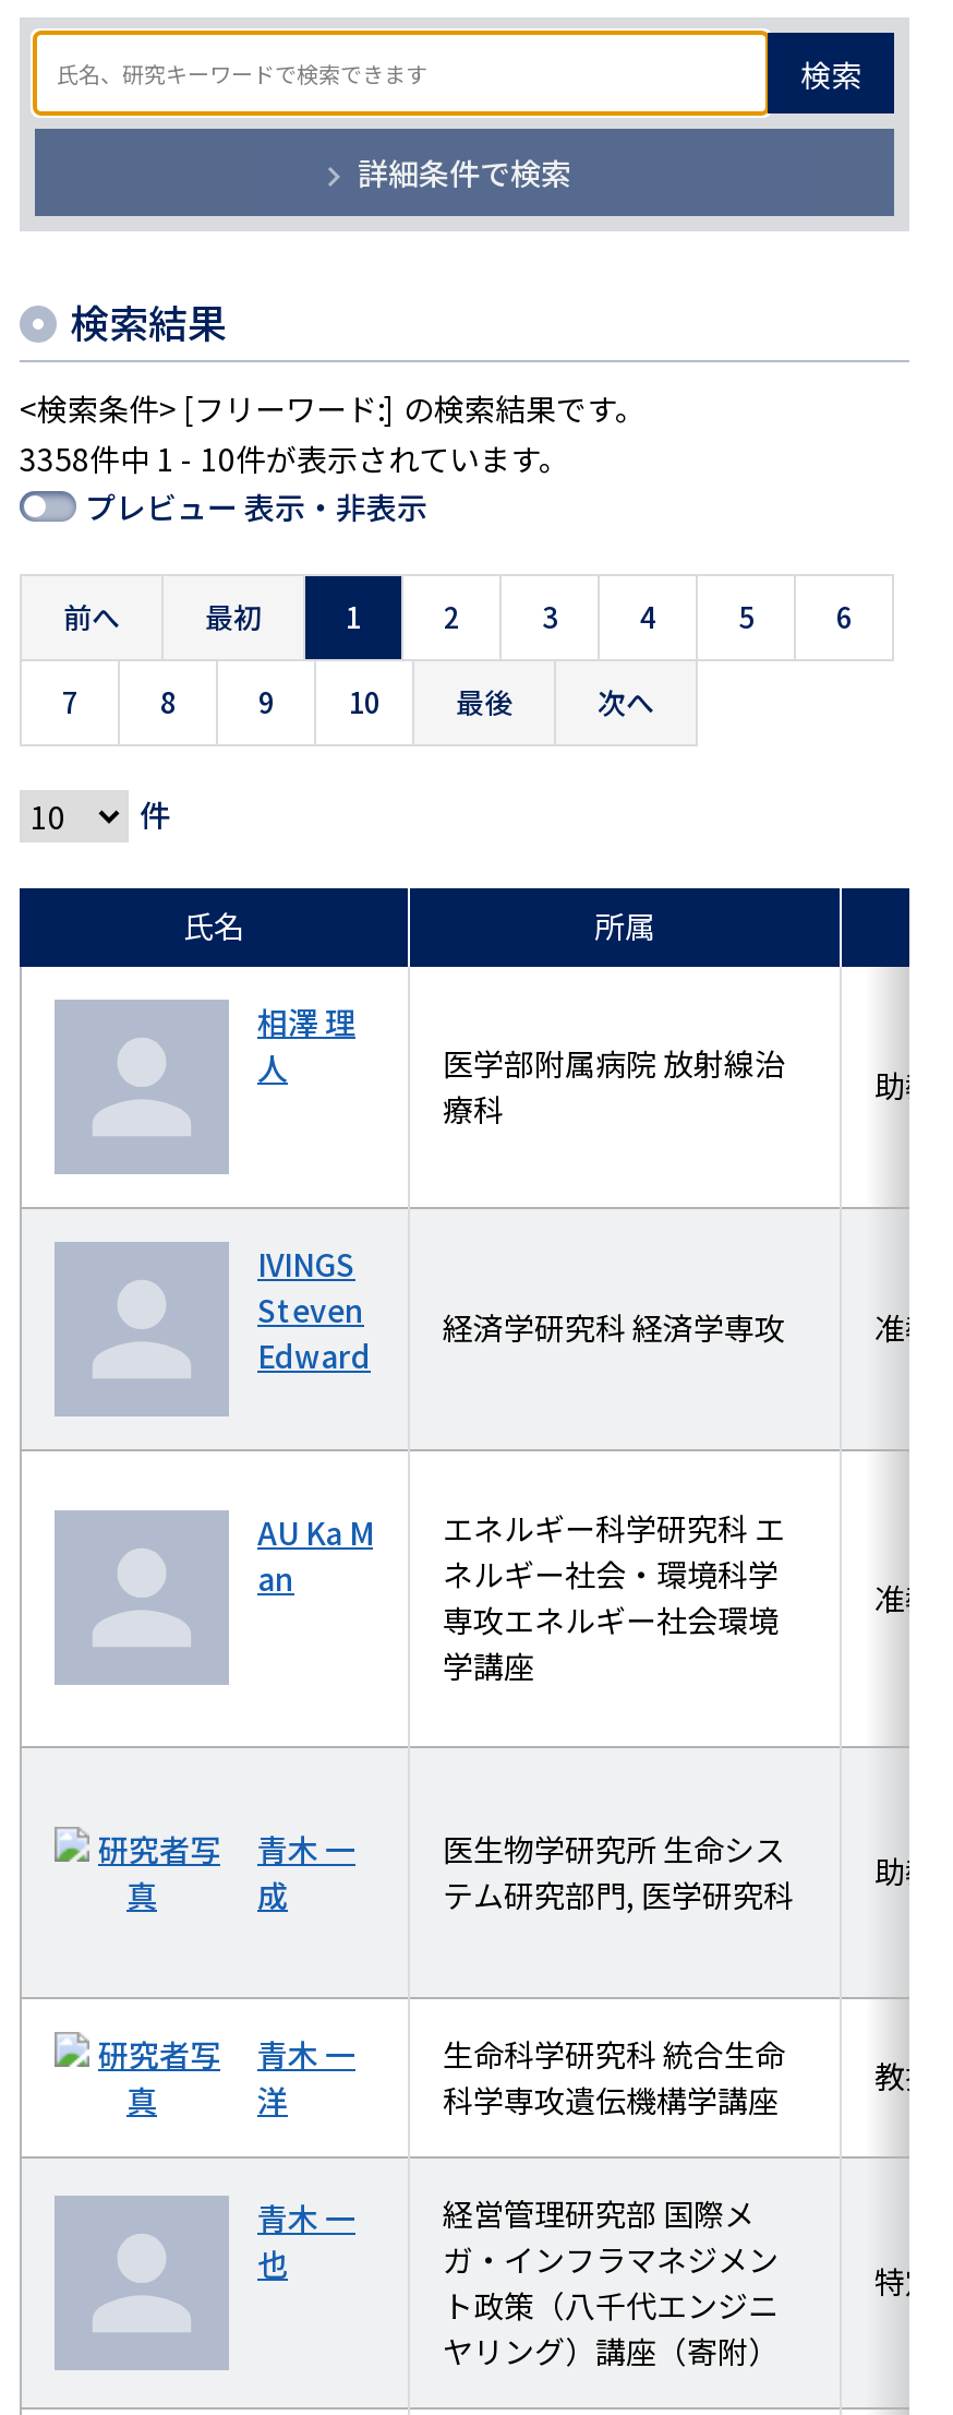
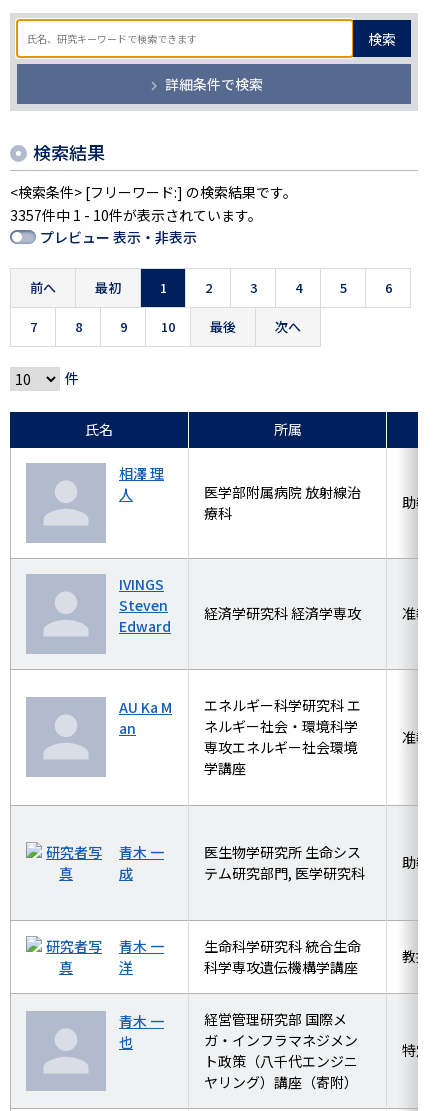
[20,436,569,480] 3358件中 1 - 10件が表示されています。 -> [10,205,262,225] 3357件中 1 - 10件が表示されています。

